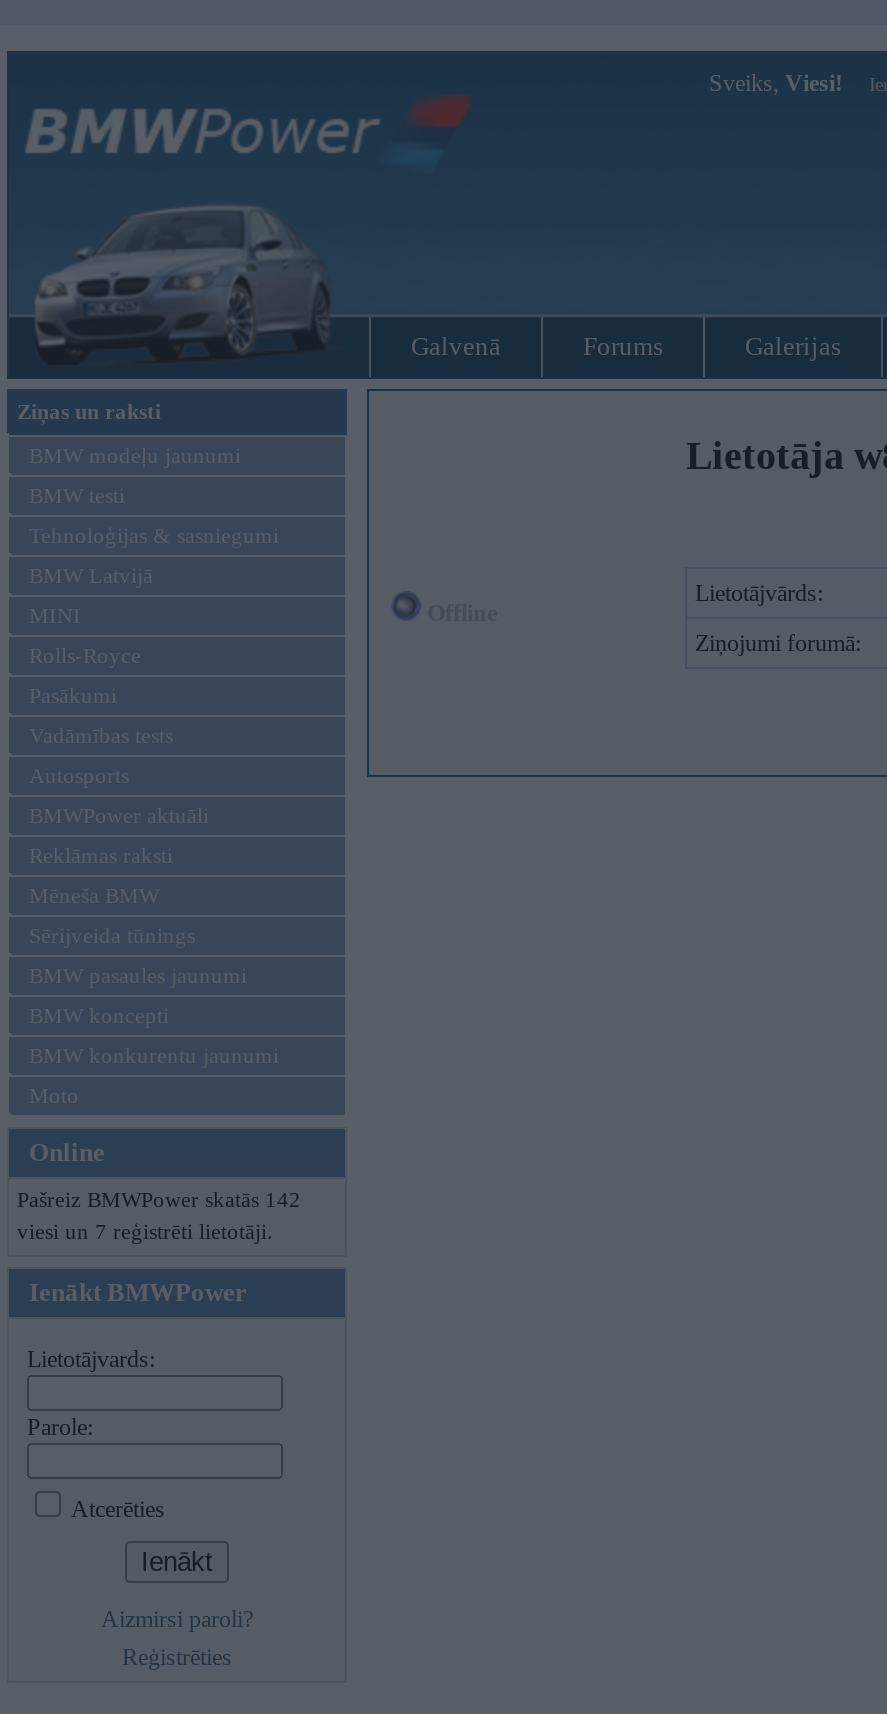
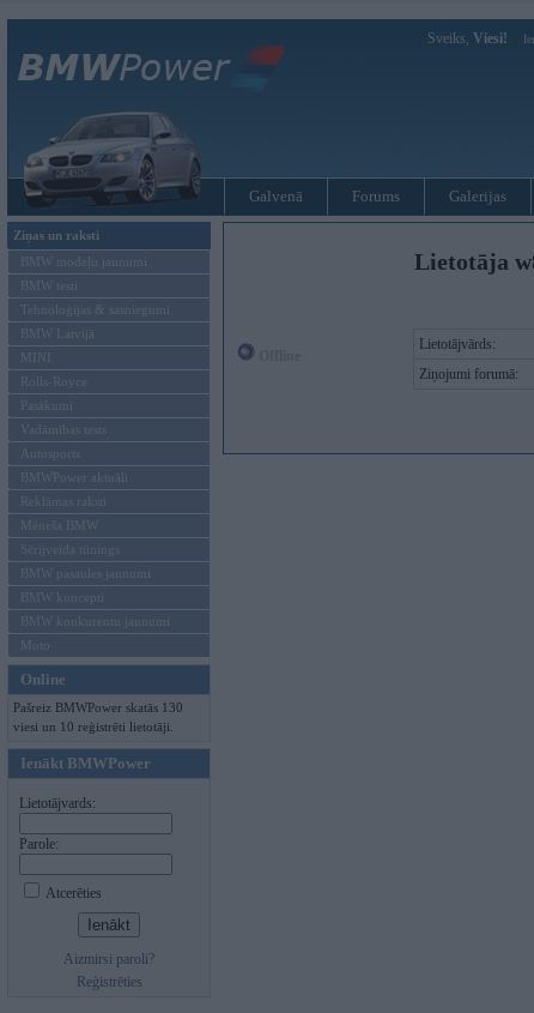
[17,1187,301,1211] Pašreiz BMWPower skatās 142 -> [13,700,183,714] Pašreiz BMWPower skatās 130
[17,1219,273,1243] viesi un 7 reģistrēti lietotāji. -> [13,719,174,734] viesi un 10 reģistrēti lietotāji.

